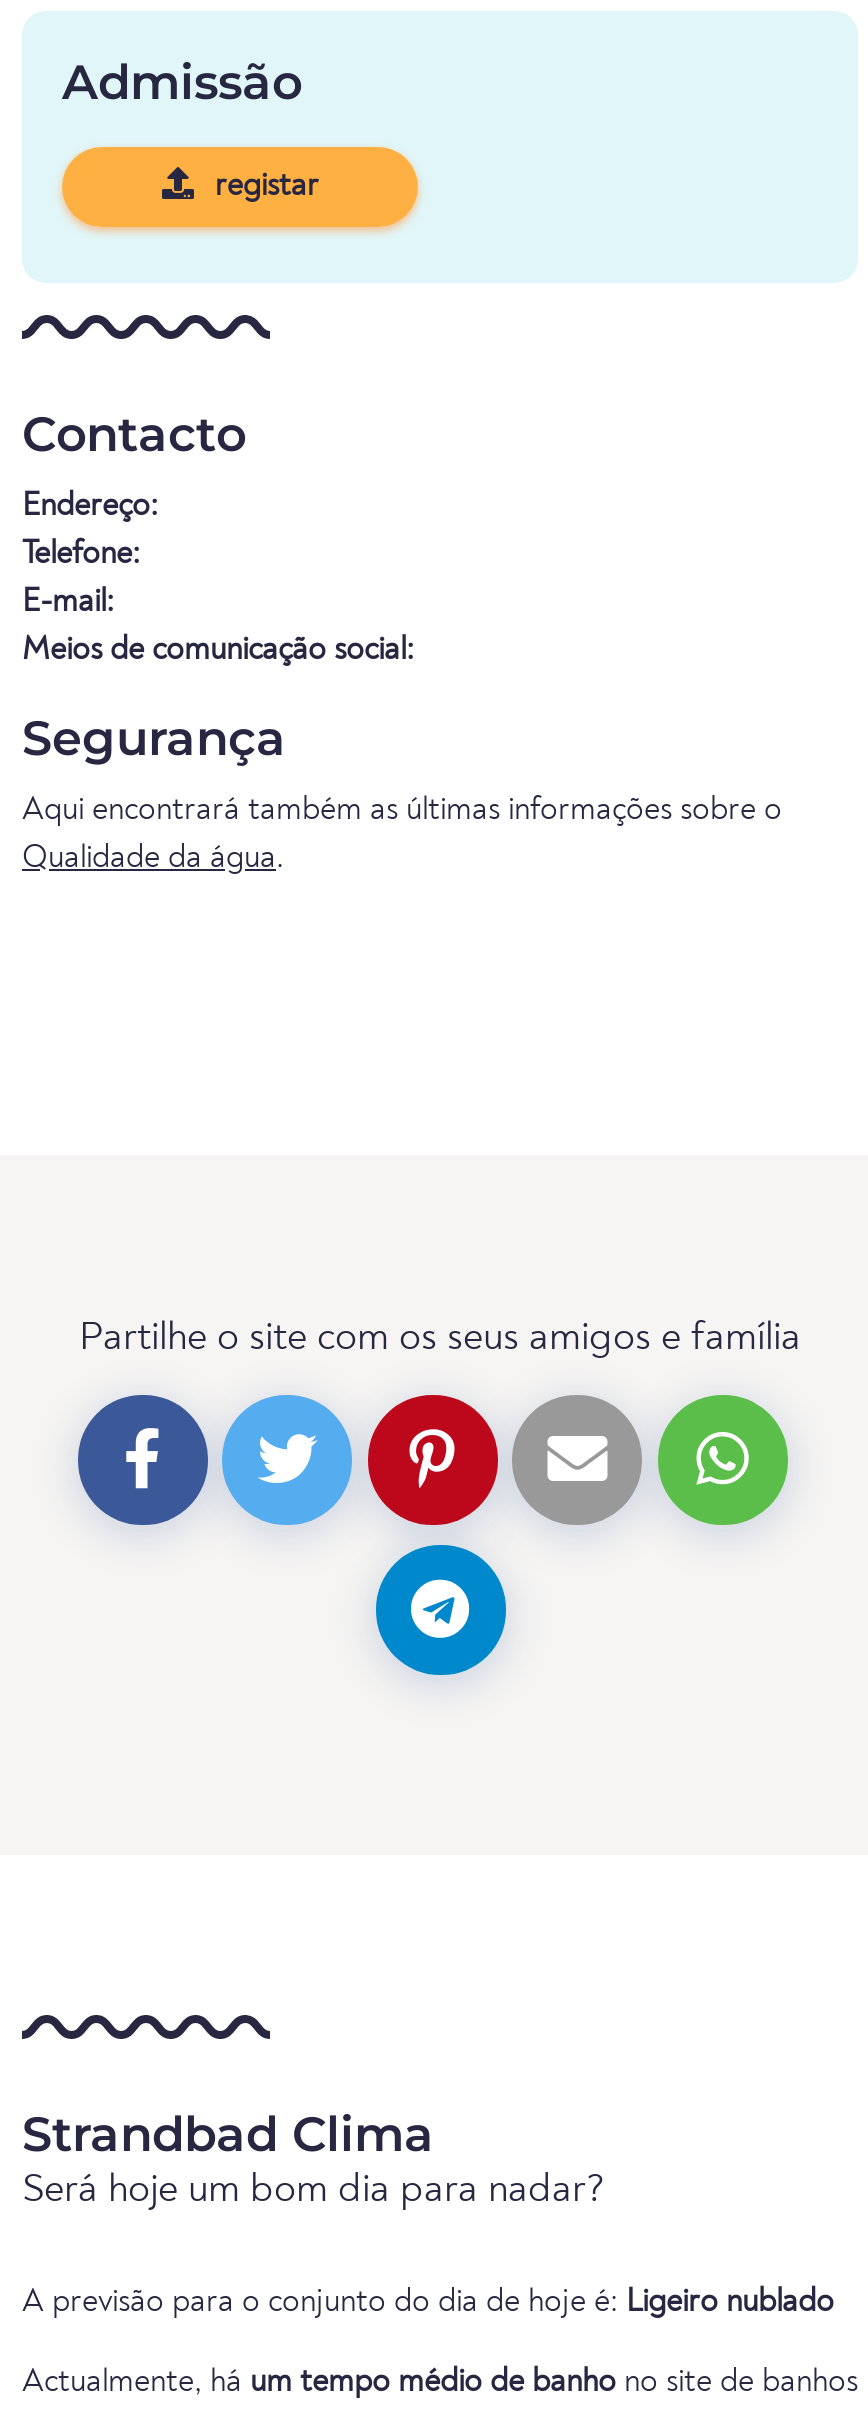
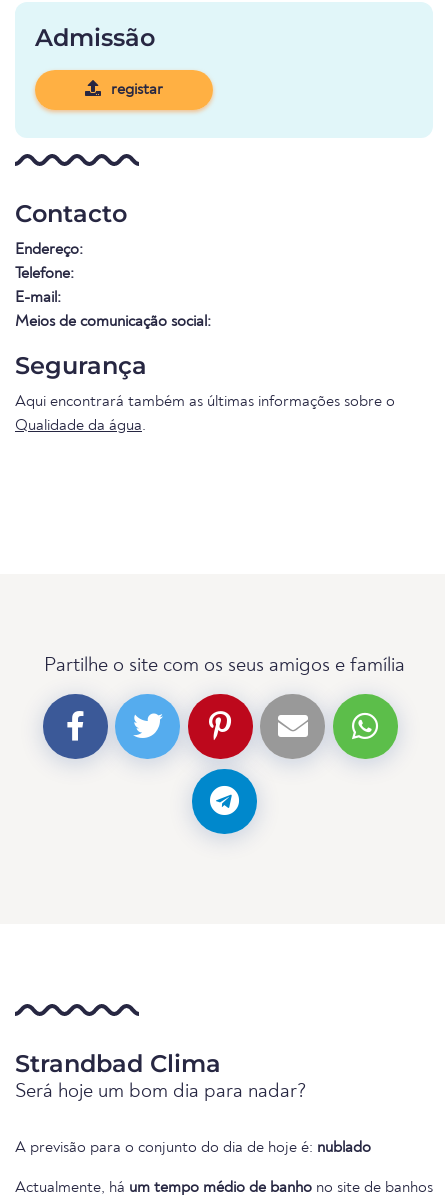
[22,2288,834,2320] A previsão para o conjunto do dia de hoje é: Ligeiro nublado -> [15,1140,371,1156] A previsão para o conjunto do dia de hoje é: nublado

